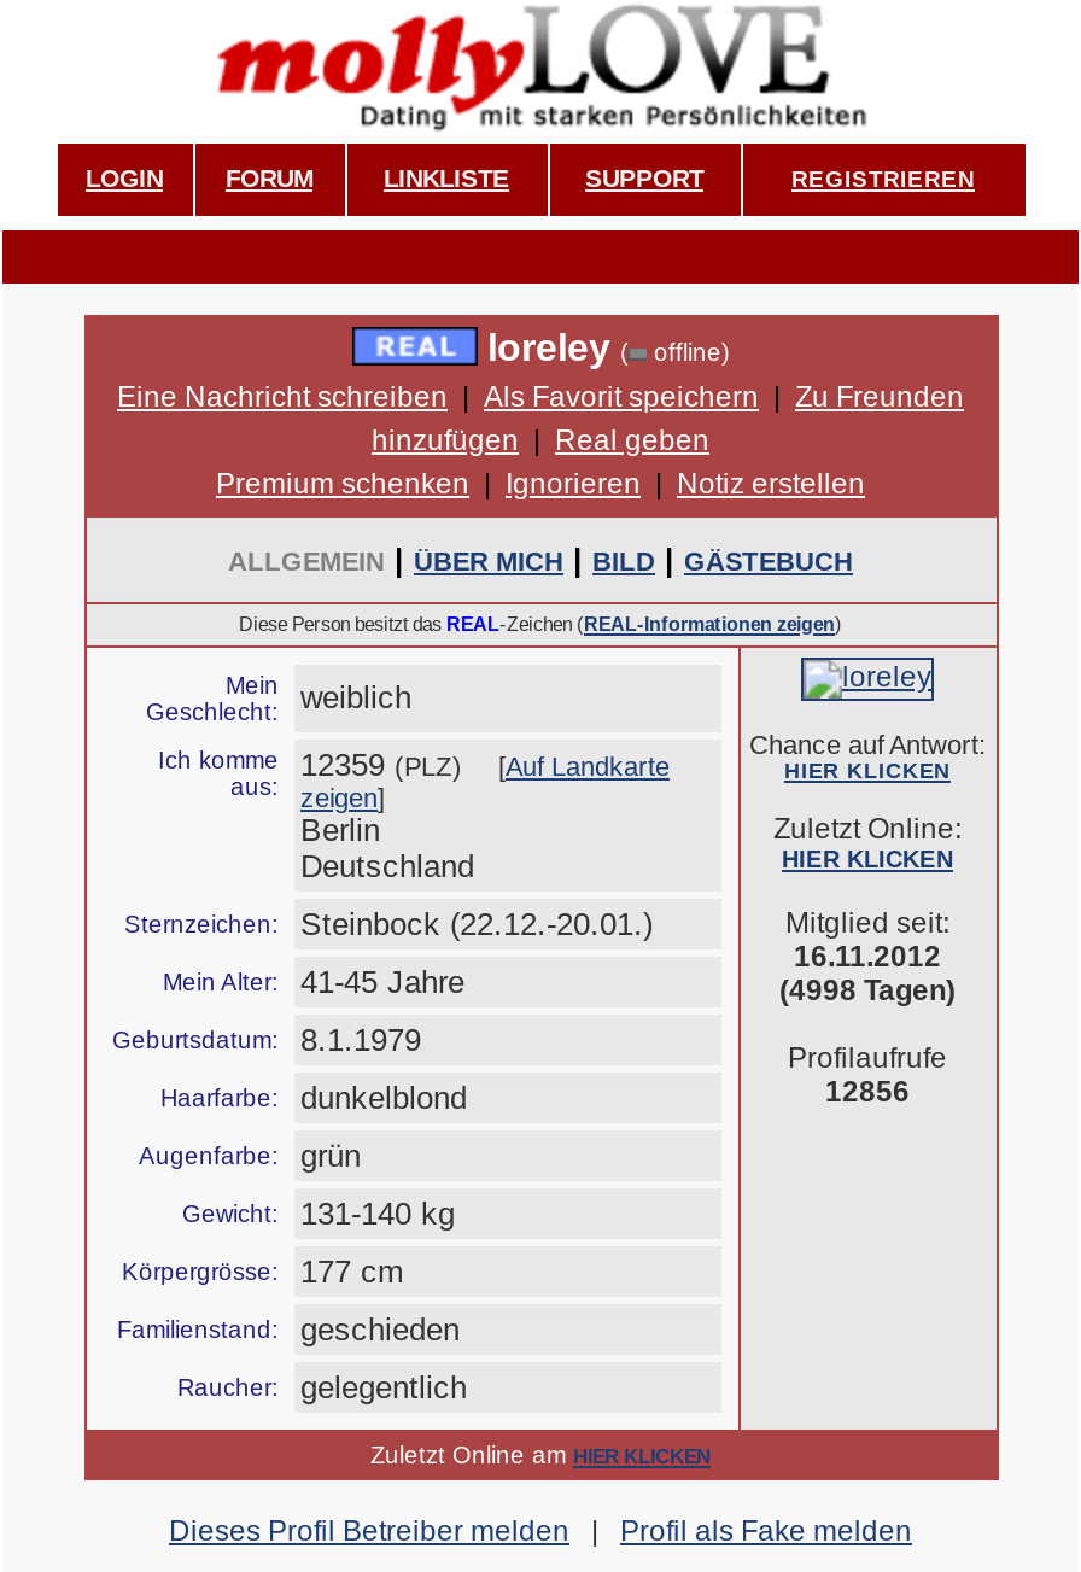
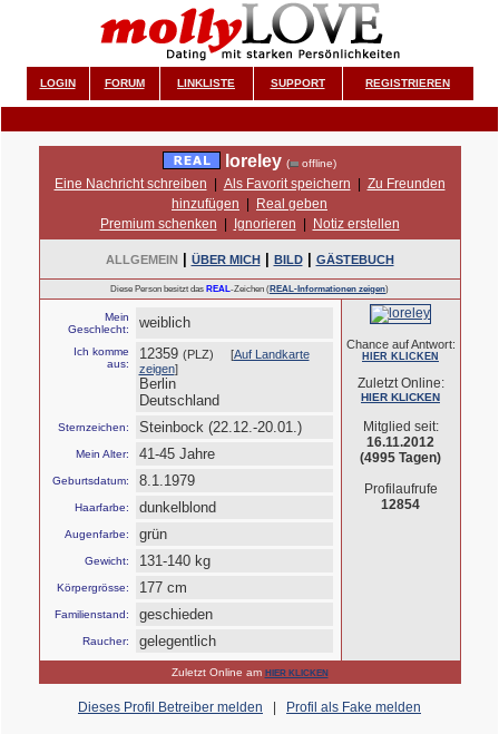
[779,974,956,1007] (4998 Tagen) -> [360,450,441,466] (4995 Tagen)
[825,1075,910,1109] 12856 -> [381,497,420,512] 12854

